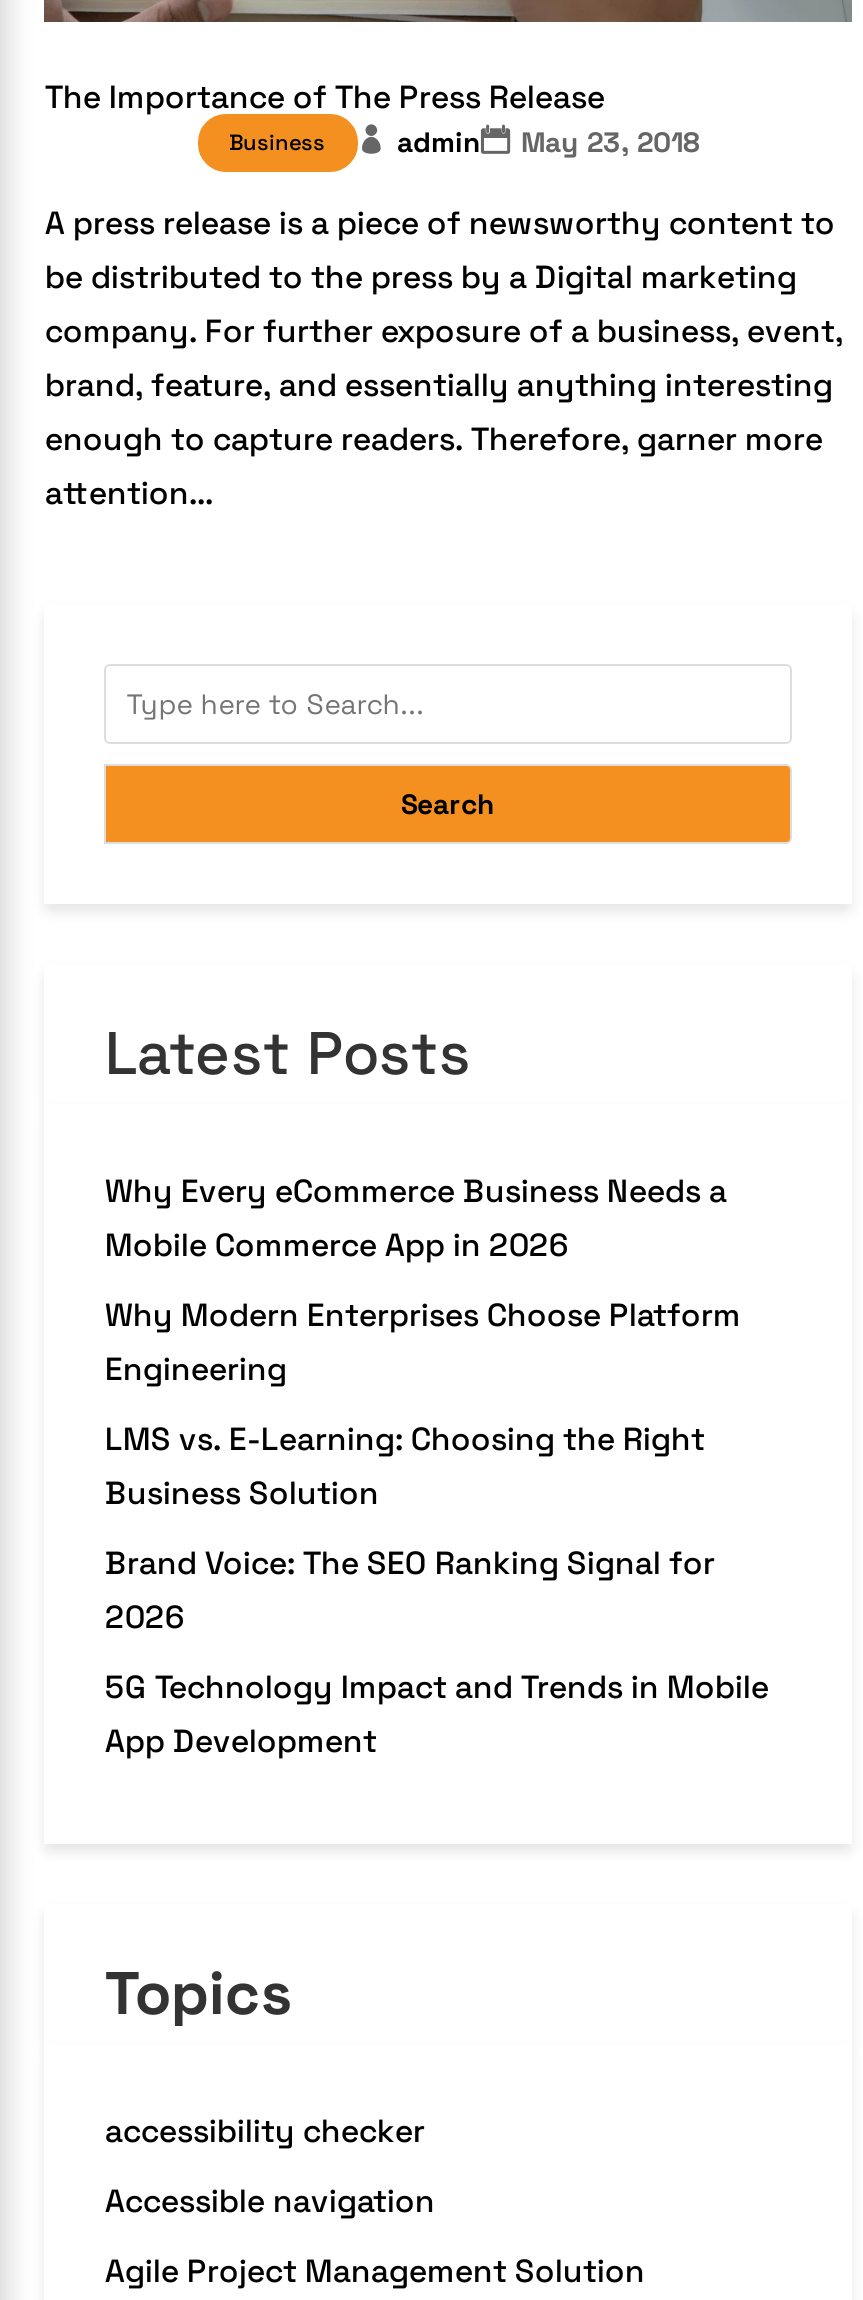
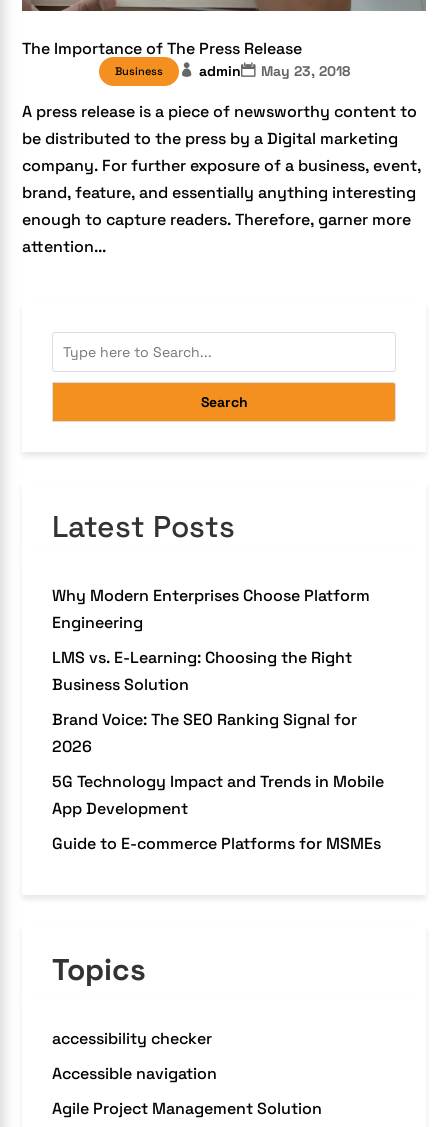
[105,1169,727,1265] Why Every eCommerce Business Needs a | Mobile Commerce App in 2026 -> none
moved [105,1293,769,1761] -> [52,584,384,818]: Why Modern Enterprises Choose Platform | Engineering | LMS vs. E-Learning: Choosing the Right | Business Solution | Brand Voice: The SEO Ranking Signal for | 2026 | 5G Technology Impact and Trends in Mobile | App Development
none -> [52,832,381,853] Guide to E-commerce Platforms for MSMEs

